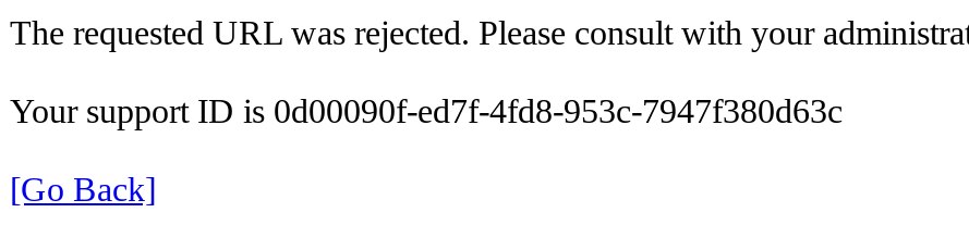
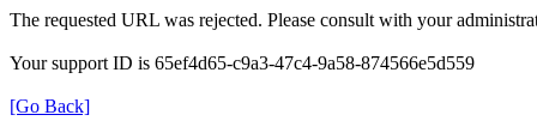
[10,92,843,129] Your support ID is 0d00090f-ed7f-4fd8-953c-7947f380d63c -> [10,53,475,73] Your support ID is 65ef4d65-c9a3-47c4-9a58-874566e5d559

